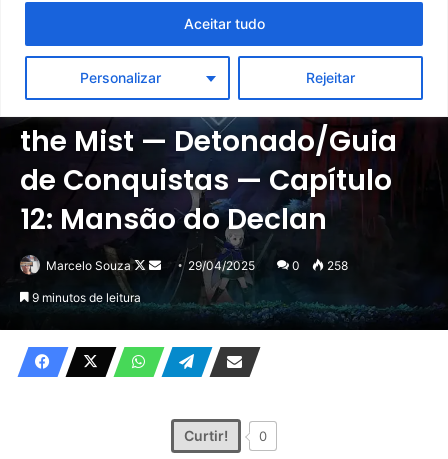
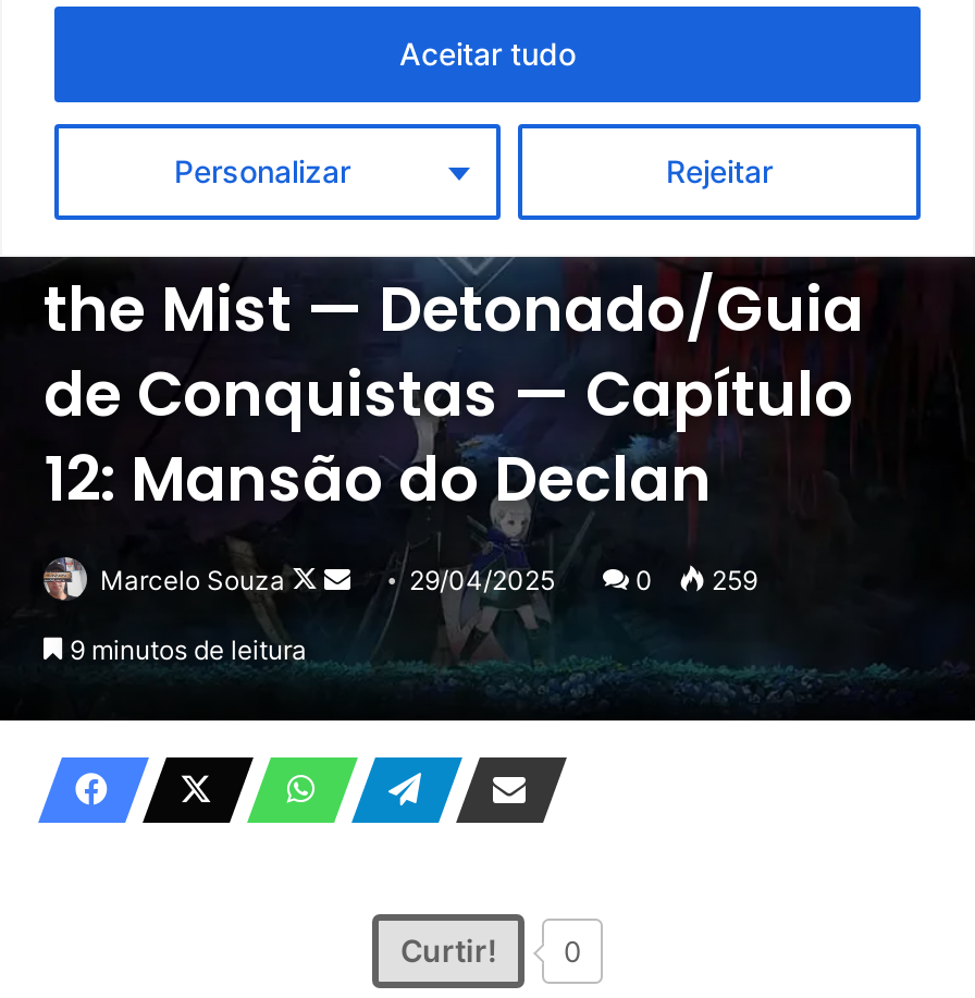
[292,258,348,273] 0 258 -> [635,565,757,597] 0 259

